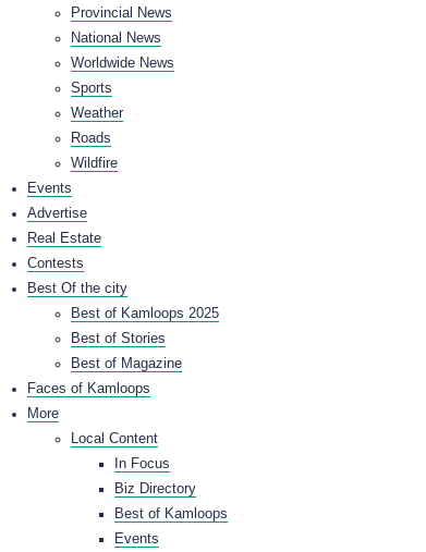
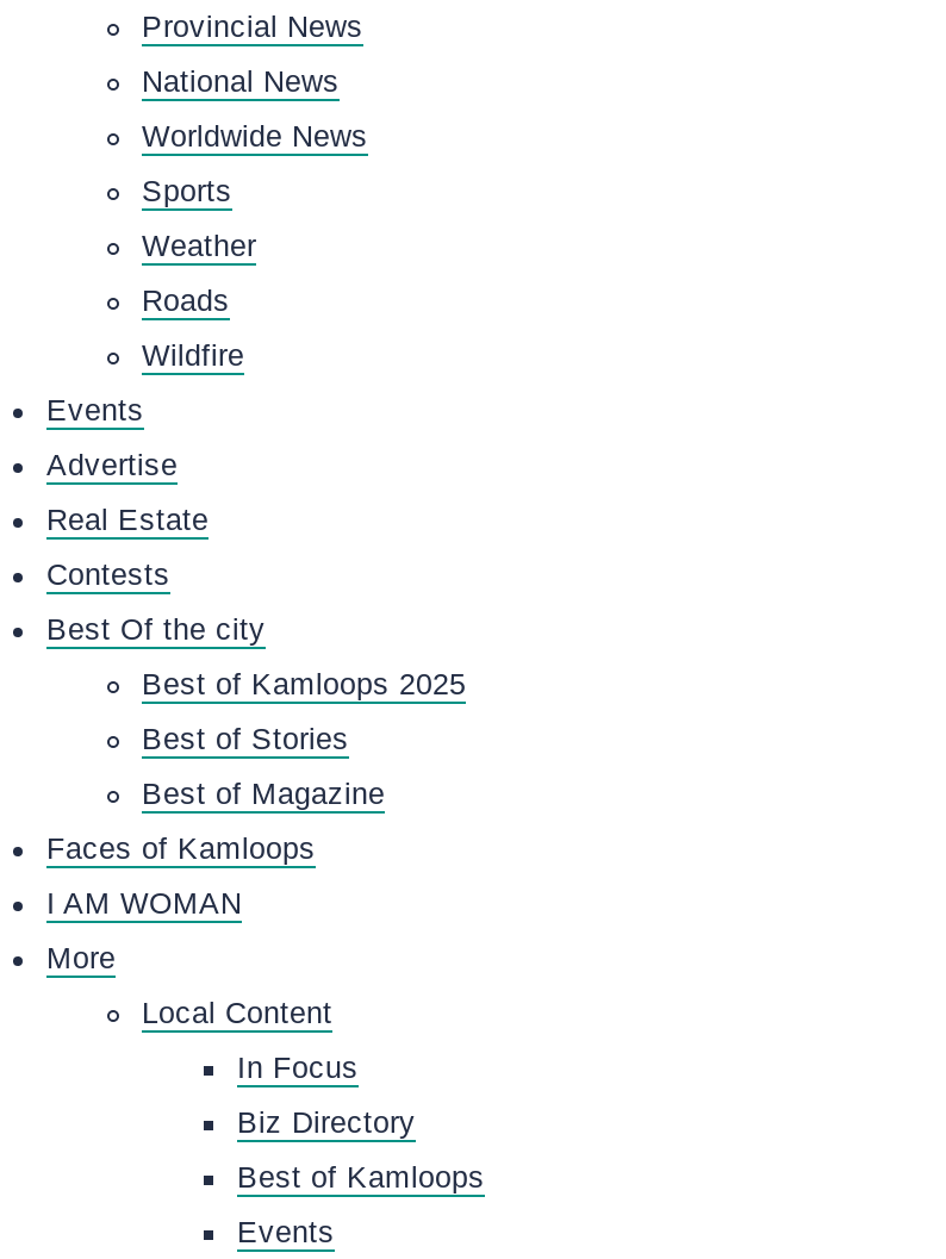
none -> [46,887,242,920] I AM WOMAN

